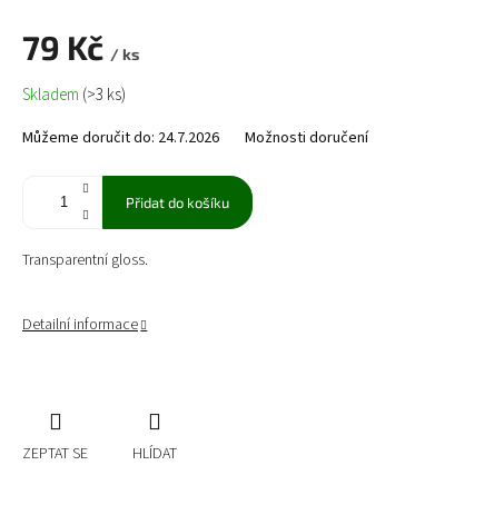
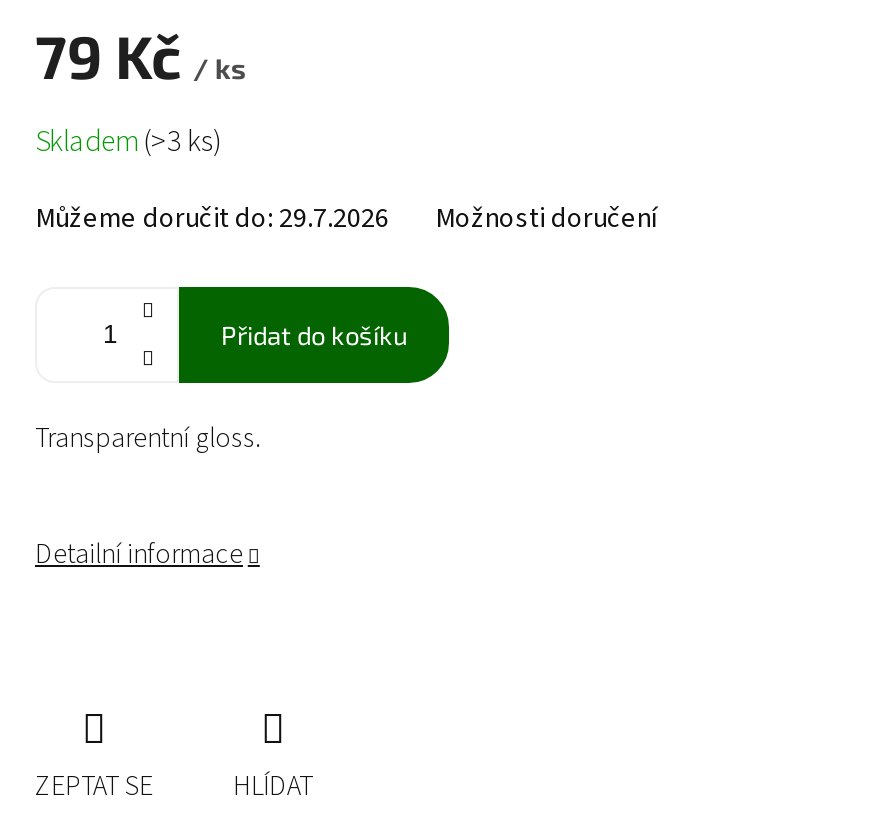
[22,127,219,149] Můžeme doručit do: 24.7.2026 -> [35,199,389,239] Můžeme doručit do: 29.7.2026

